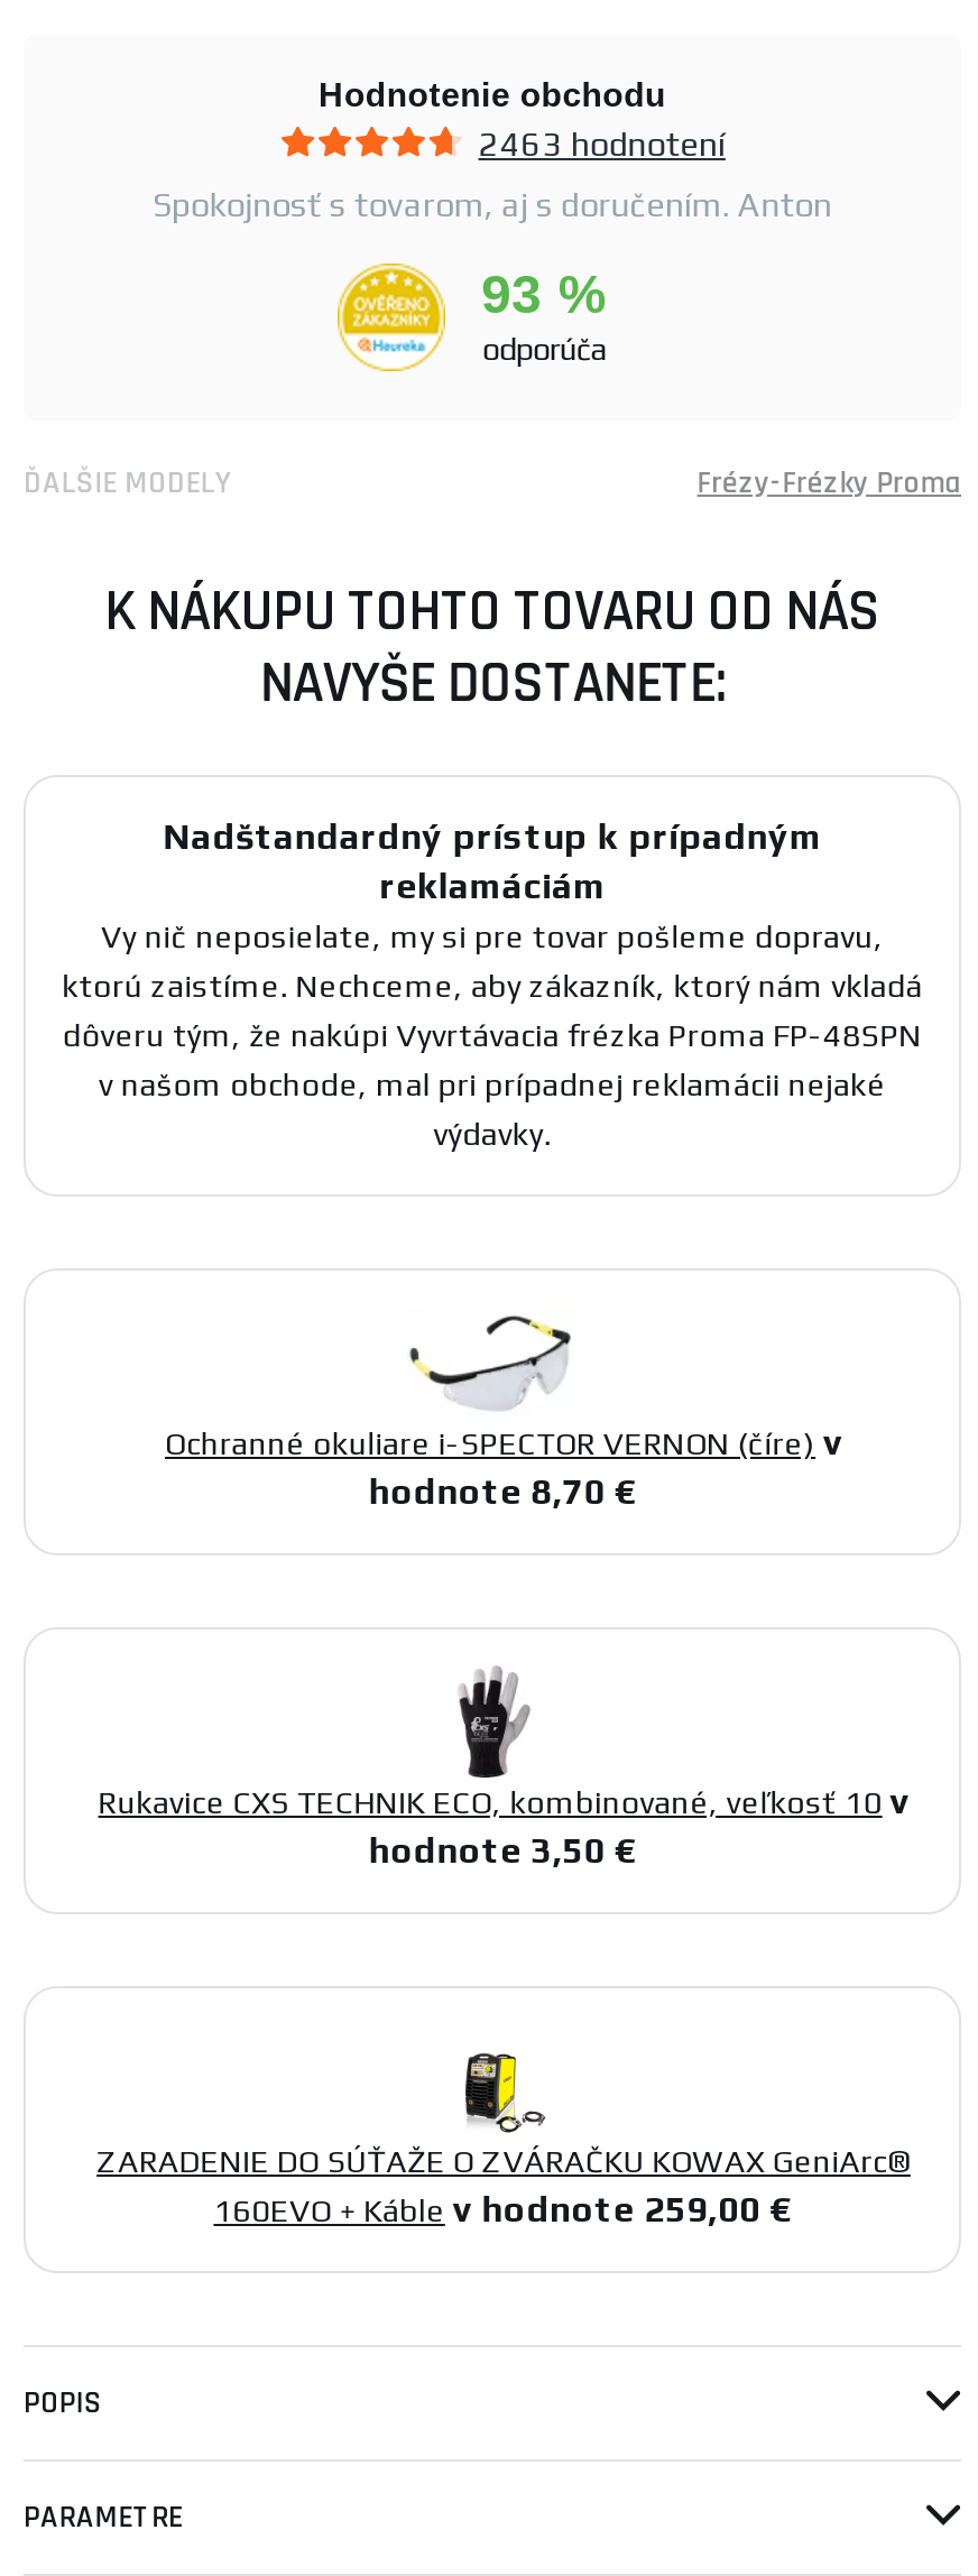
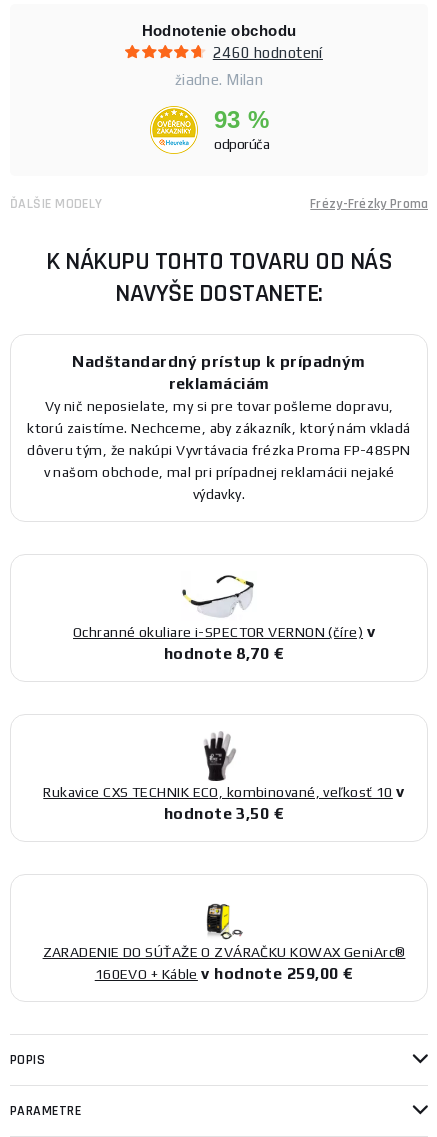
[478,124,725,162] 2463 hodnotení -> [213,44,323,61] 2460 hodnotení
[153,185,832,223] Spokojnosť s tovarom, aj s doručením. Anton -> [175,71,263,88] žiadne. Milan

